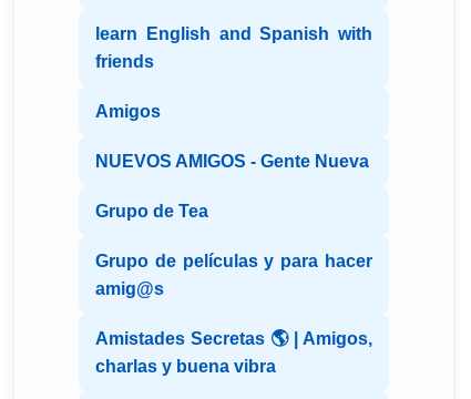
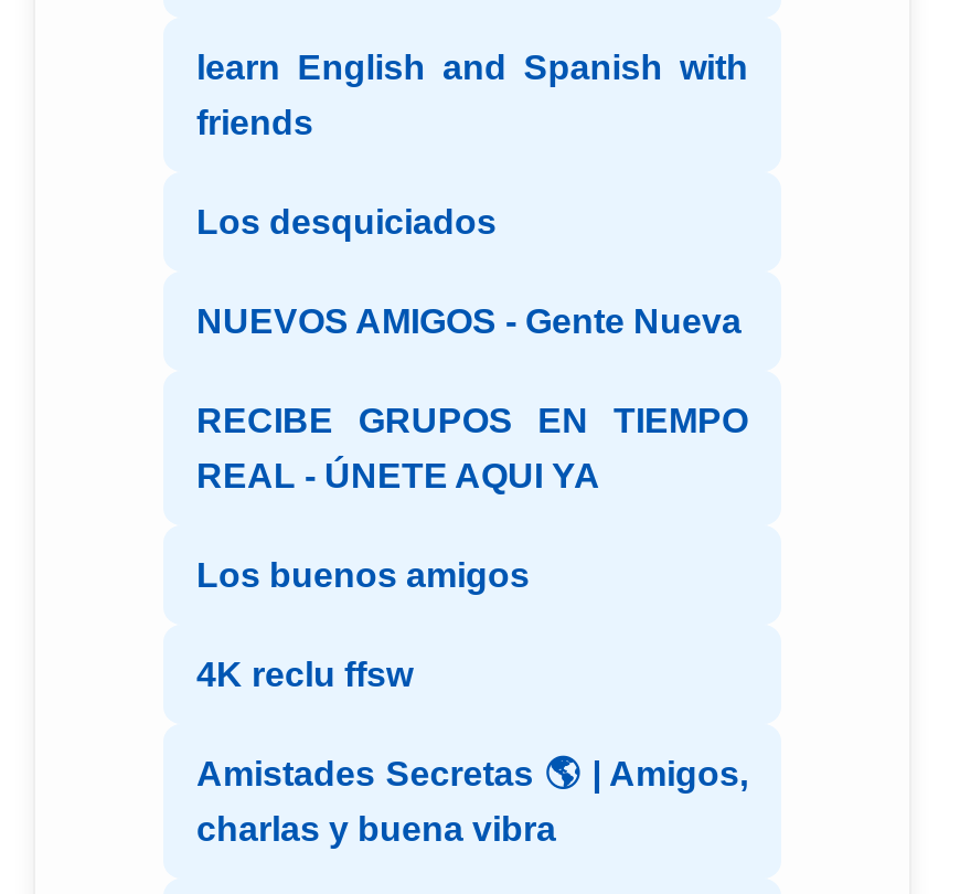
[95,102,161,121] Amigos -> [196,204,497,241] Los desquiciados
[95,202,372,299] Grupo de Tea | Grupo de películas y para hacer | amig@s -> [196,403,748,694] RECIBE GRUPOS EN TIEMPO | REAL - ÚNETE AQUI YA | Los buenos amigos | 4K reclu ffsw

